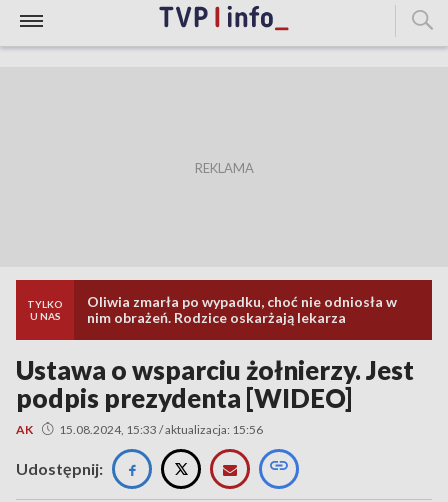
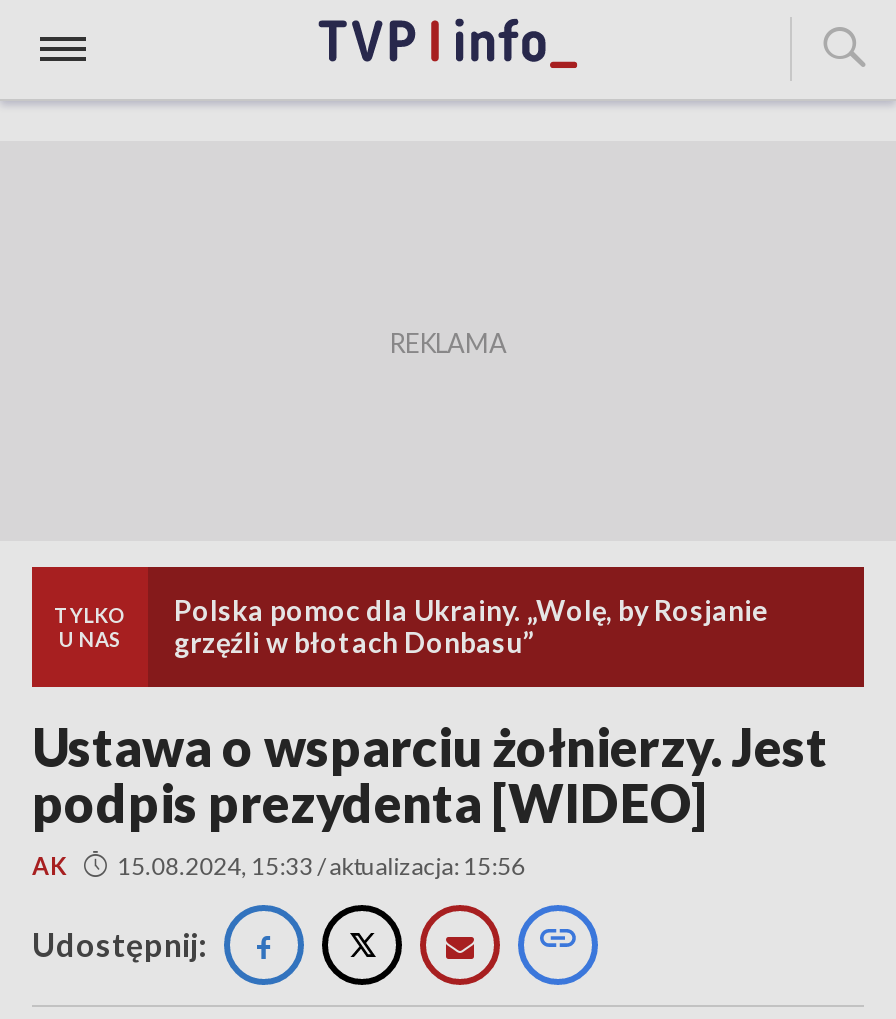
[87,293,397,326] Oliwia zmarła po wypadku, choć nie odniosła w | nim obrażeń. Rodzice oskarżają lekarza -> [174,593,768,659] Polska pomoc dla Ukrainy. „Wolę, by Rosjanie | grzęźli w błotach Donbasu”

